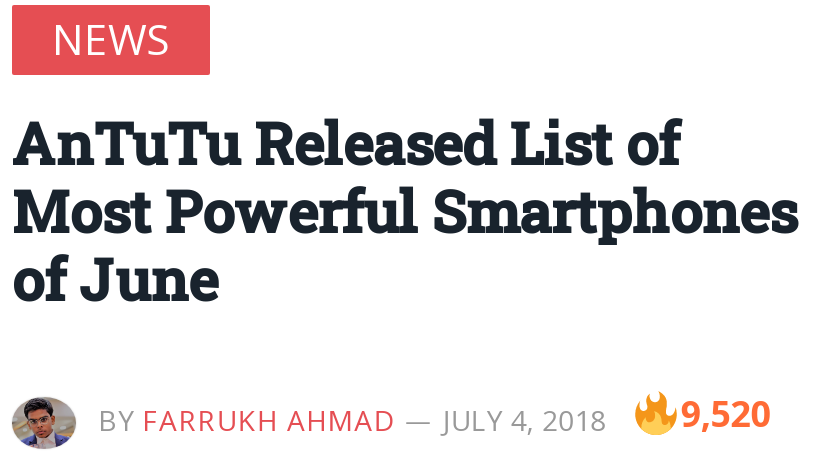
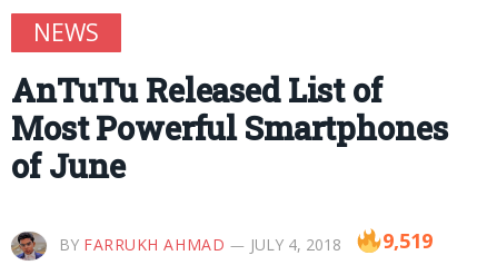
[98,390,771,439] BY FARRUKH AHMAD JULY 4, 2018 9,520 -> [59,227,433,255] BY FARRUKH AHMAD JULY 4, 2018 9,519

